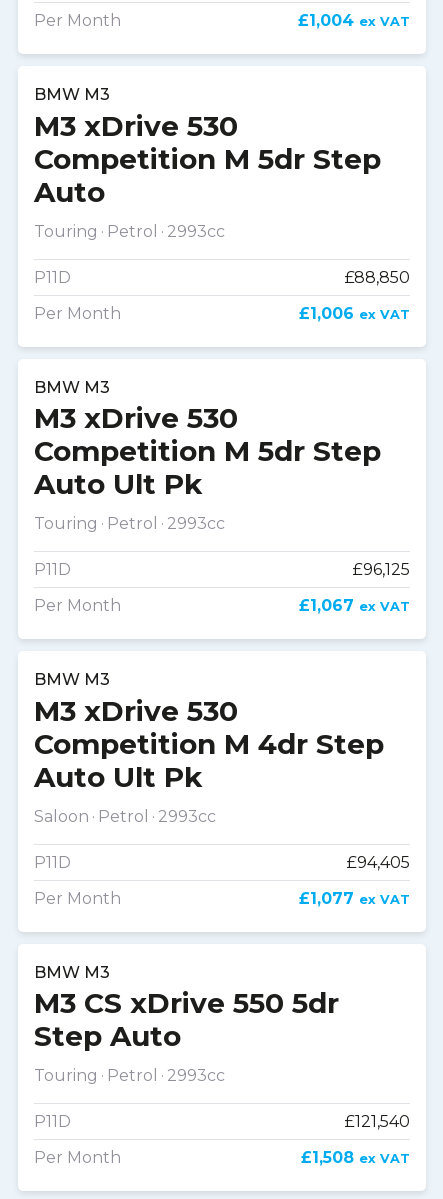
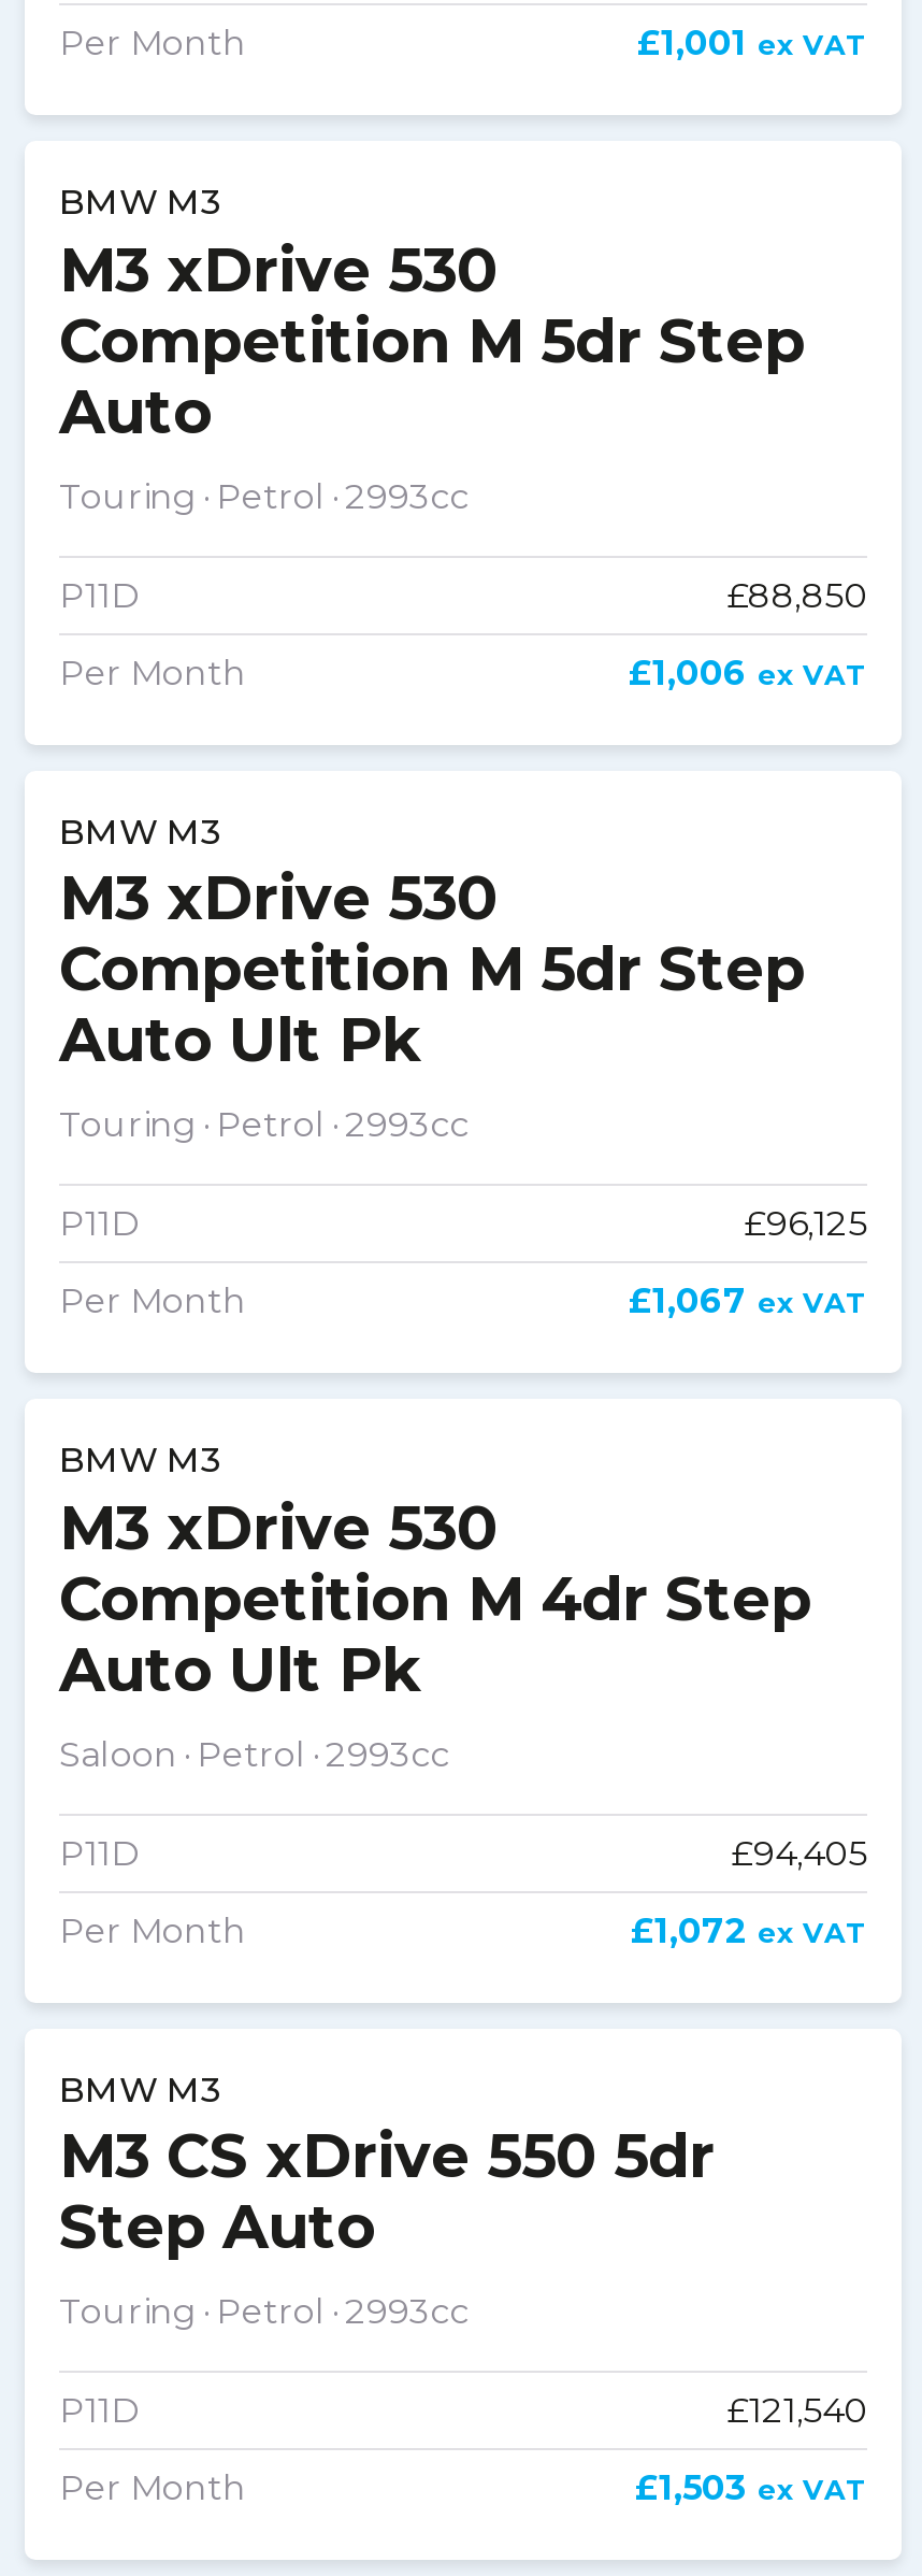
[298,11,410,30] £1,004 ex VAT -> [637,23,867,63] £1,001 ex VAT
[299,888,410,907] £1,077 ex VAT -> [631,1909,867,1950] £1,072 ex VAT
[301,1148,410,1167] £1,508 ex VAT -> [635,2467,867,2508] £1,503 ex VAT

